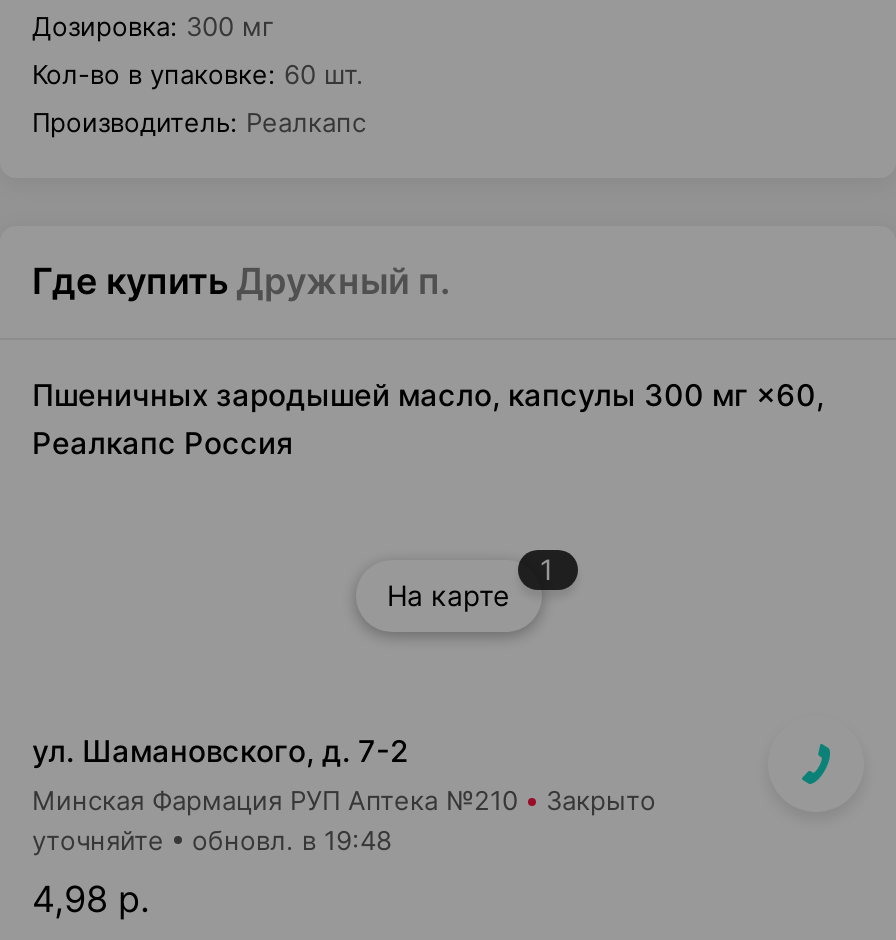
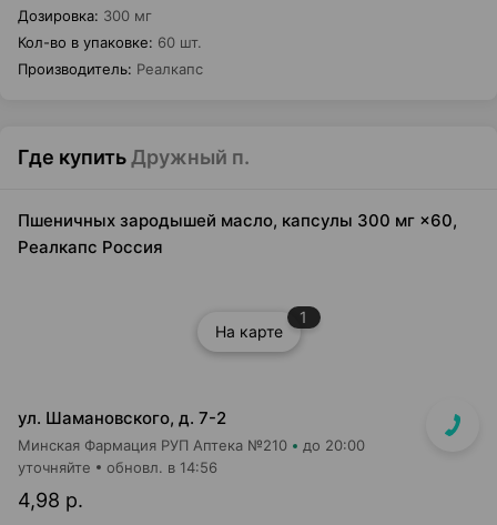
[546,784,656,816] Закрыто -> [303,436,365,454] до 20:00
[32,824,392,856] уточняйте обновл. в 19:48 -> [18,458,217,476] уточняйте обновл. в 14:56

